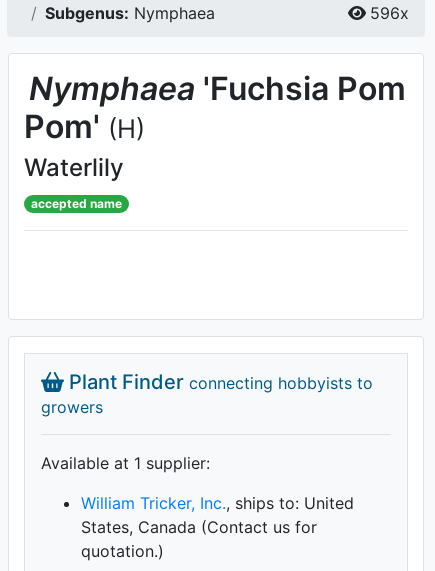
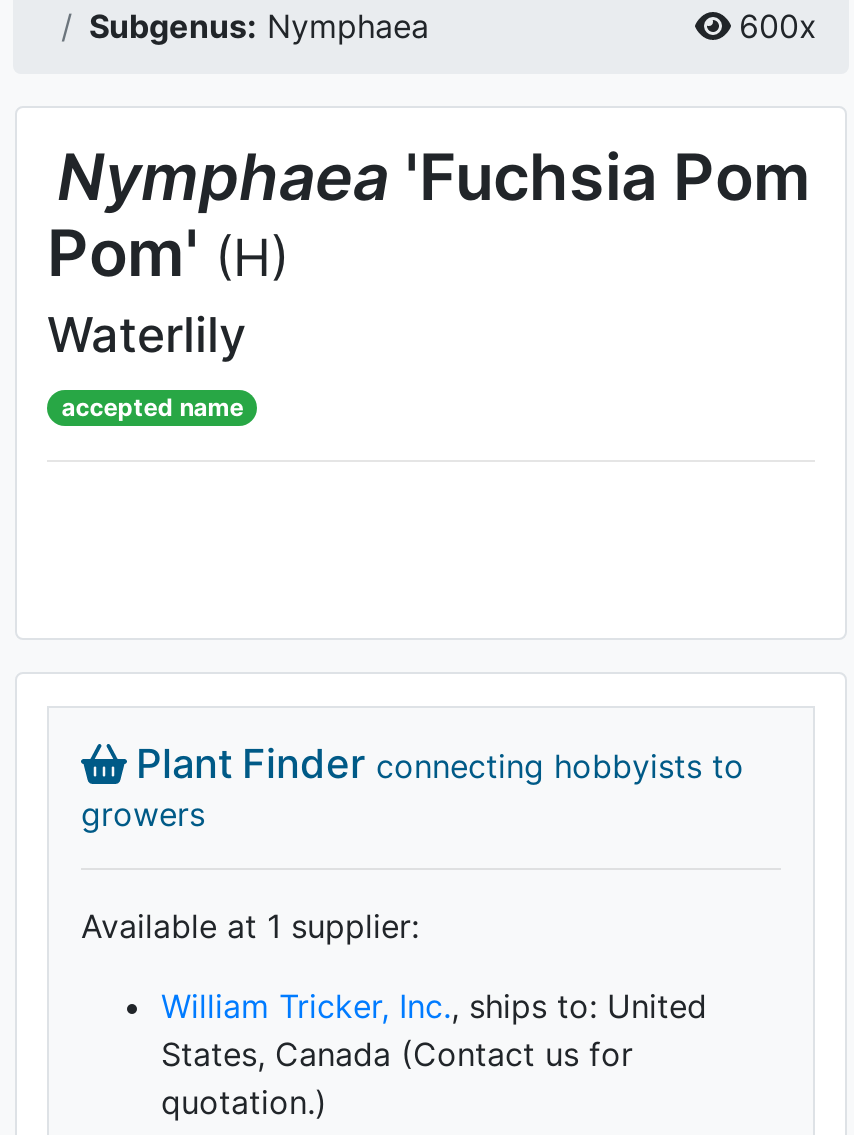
[370,3,409,23] 596x -> [739,6,817,46] 600x

